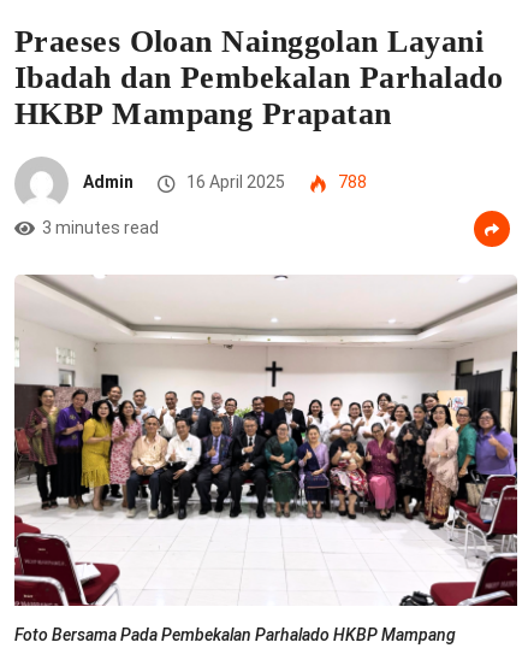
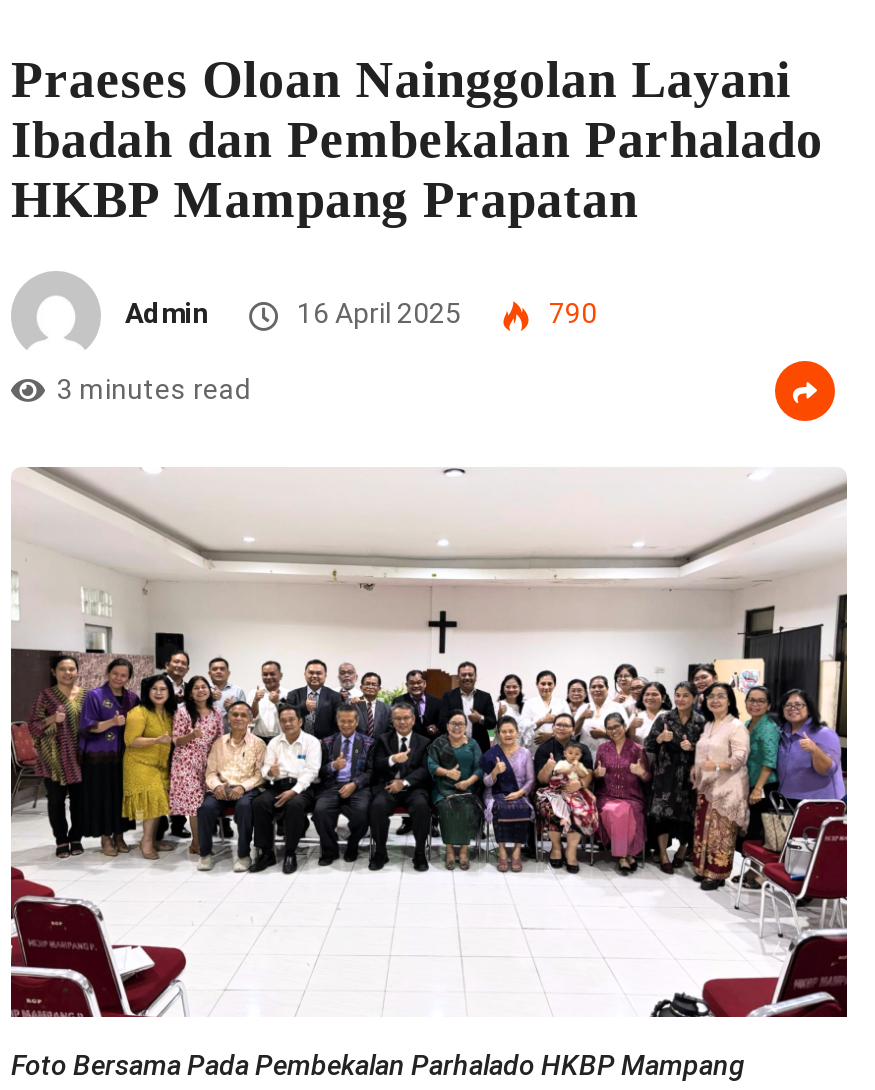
[334,172,367,191] 788 -> [543,297,597,329] 790

